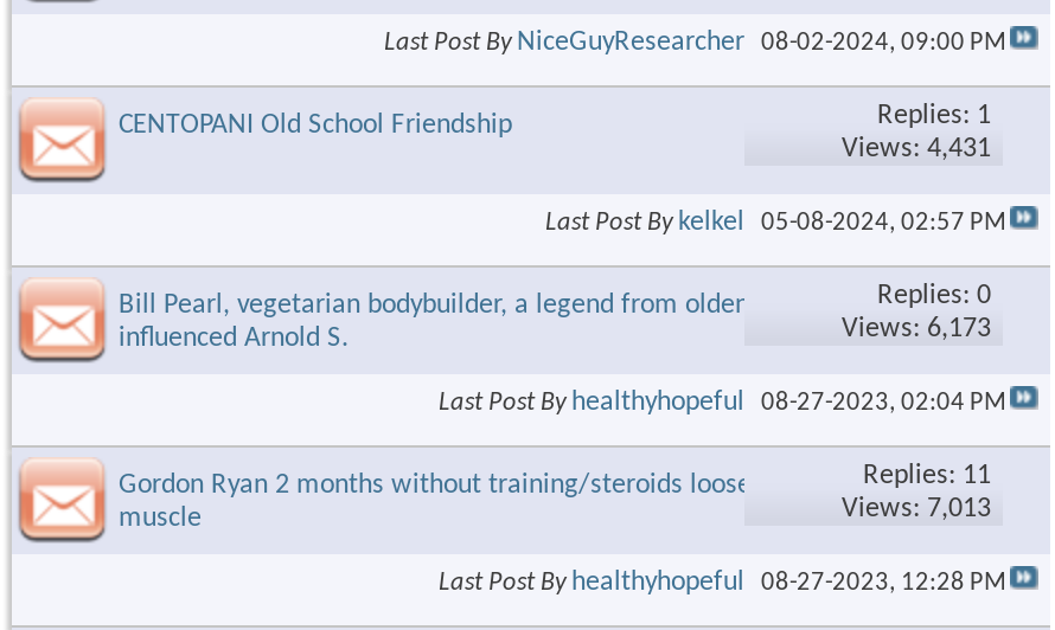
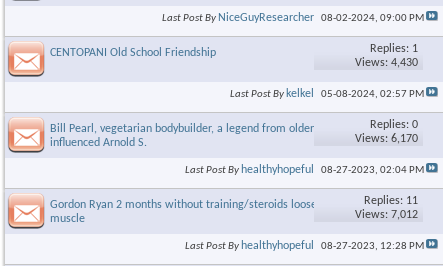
[842,135,991,163] Views: 4,431 -> [355,57,418,69] Views: 4,430
[842,315,991,343] Views: 6,173 -> [355,133,418,145] Views: 6,170
[842,495,991,523] Views: 7,013 -> [355,209,418,221] Views: 7,012

